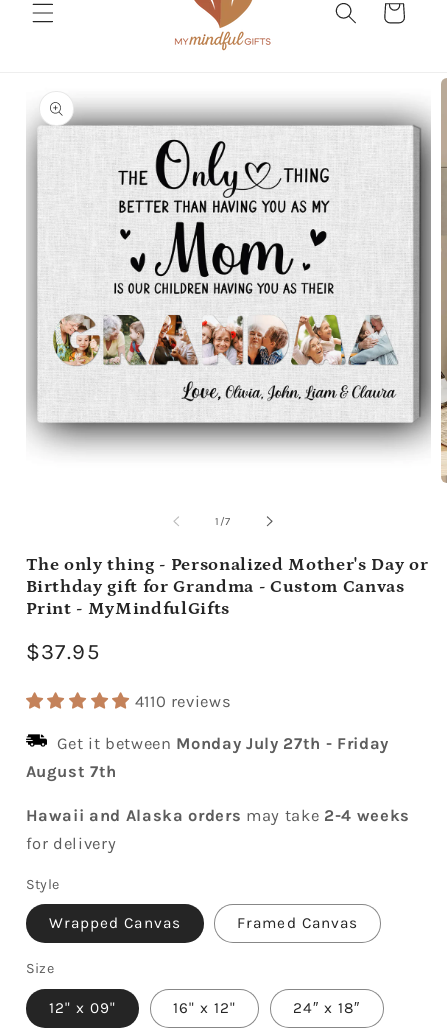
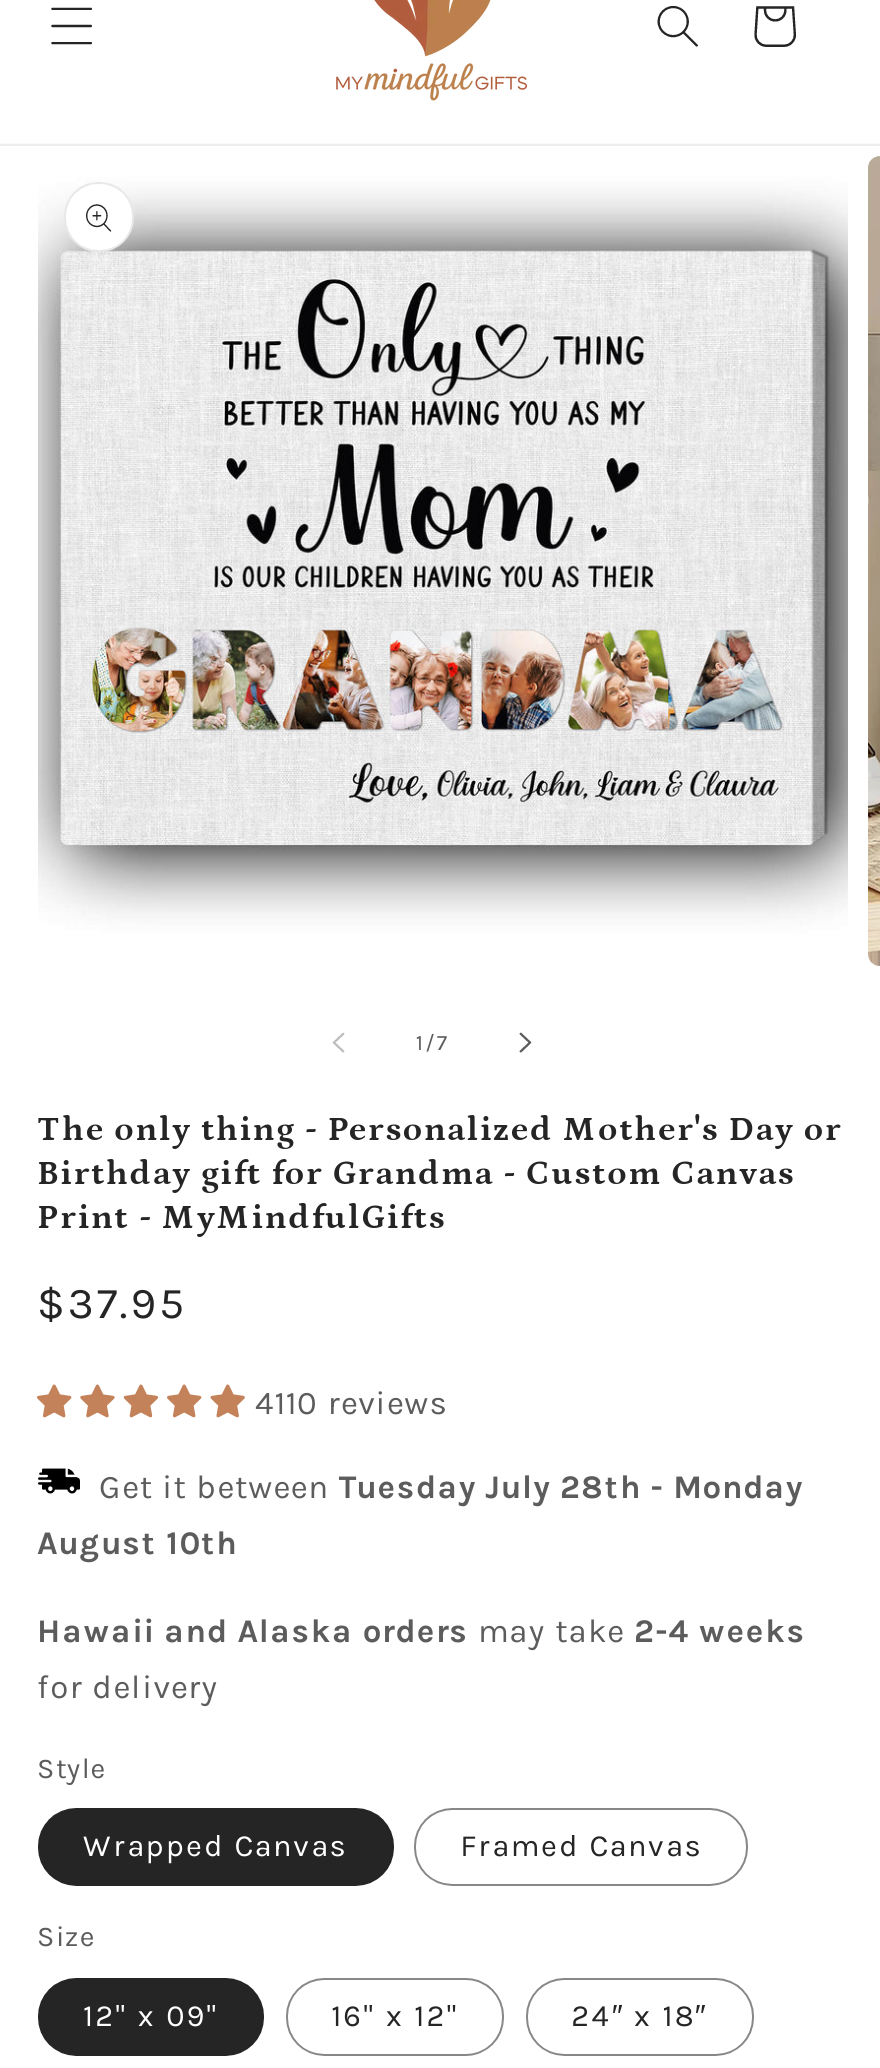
[56,734,389,753] Get it between Monday July 27th - Friday -> [99,1467,803,1505] Get it between Tuesday July 28th - Monday
[25,762,117,781] August 7th -> [37,1523,238,1561] August 10th

